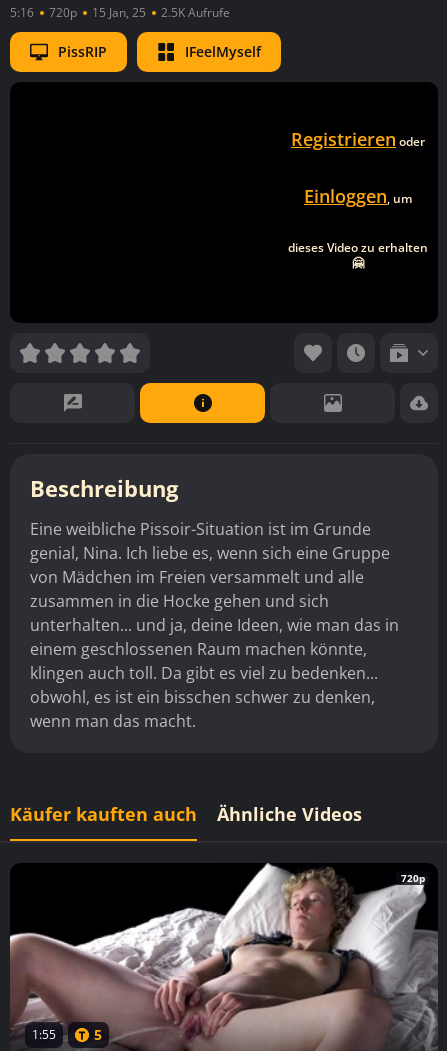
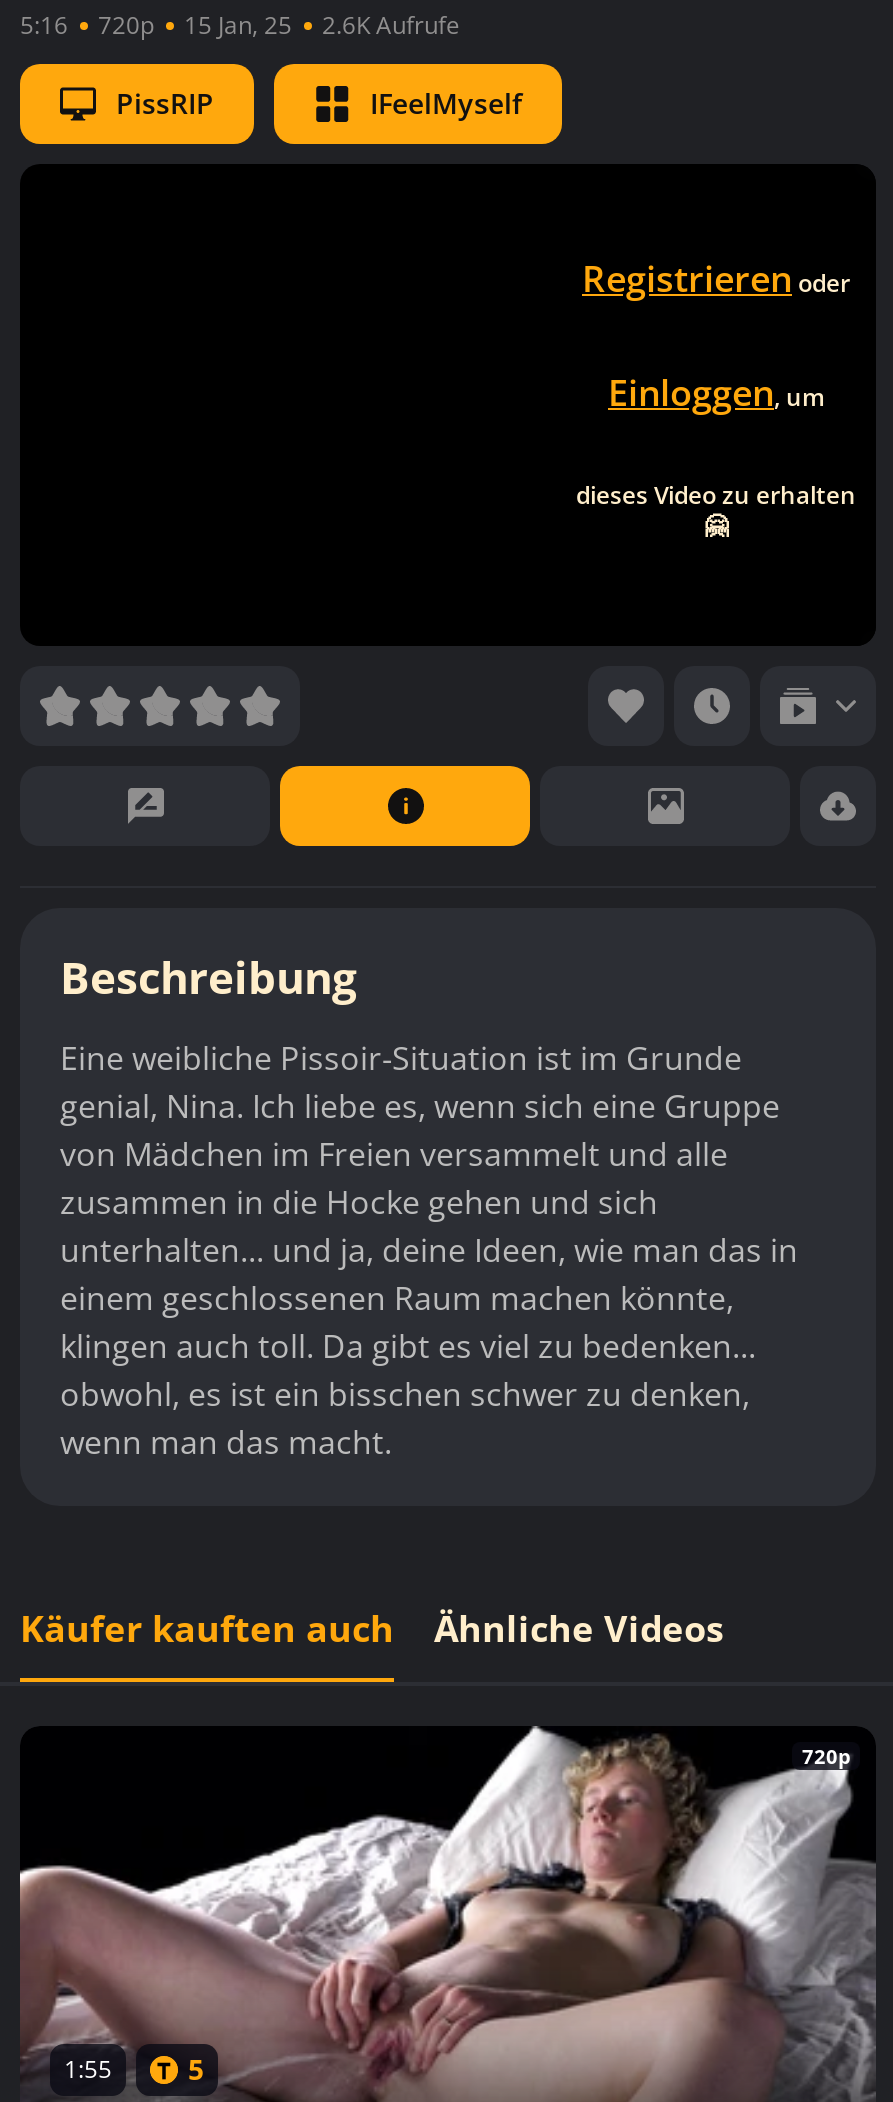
[10,4,230,21] 5:16 720p 15 Jan, 25 2.5K Aufrufe -> [20,8,460,42] 5:16 720p 15 Jan, 25 2.6K Aufrufe

